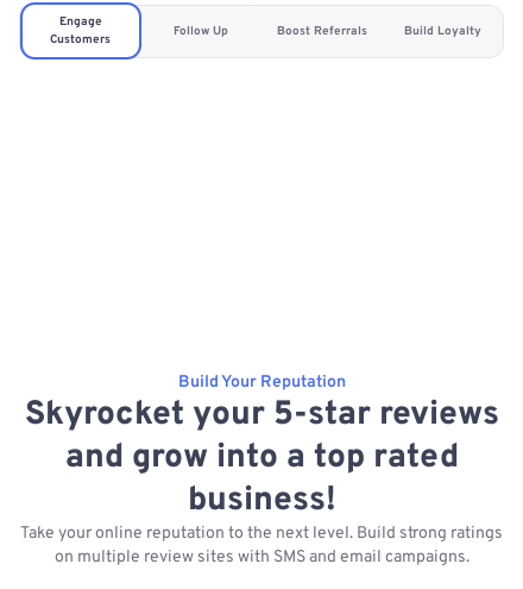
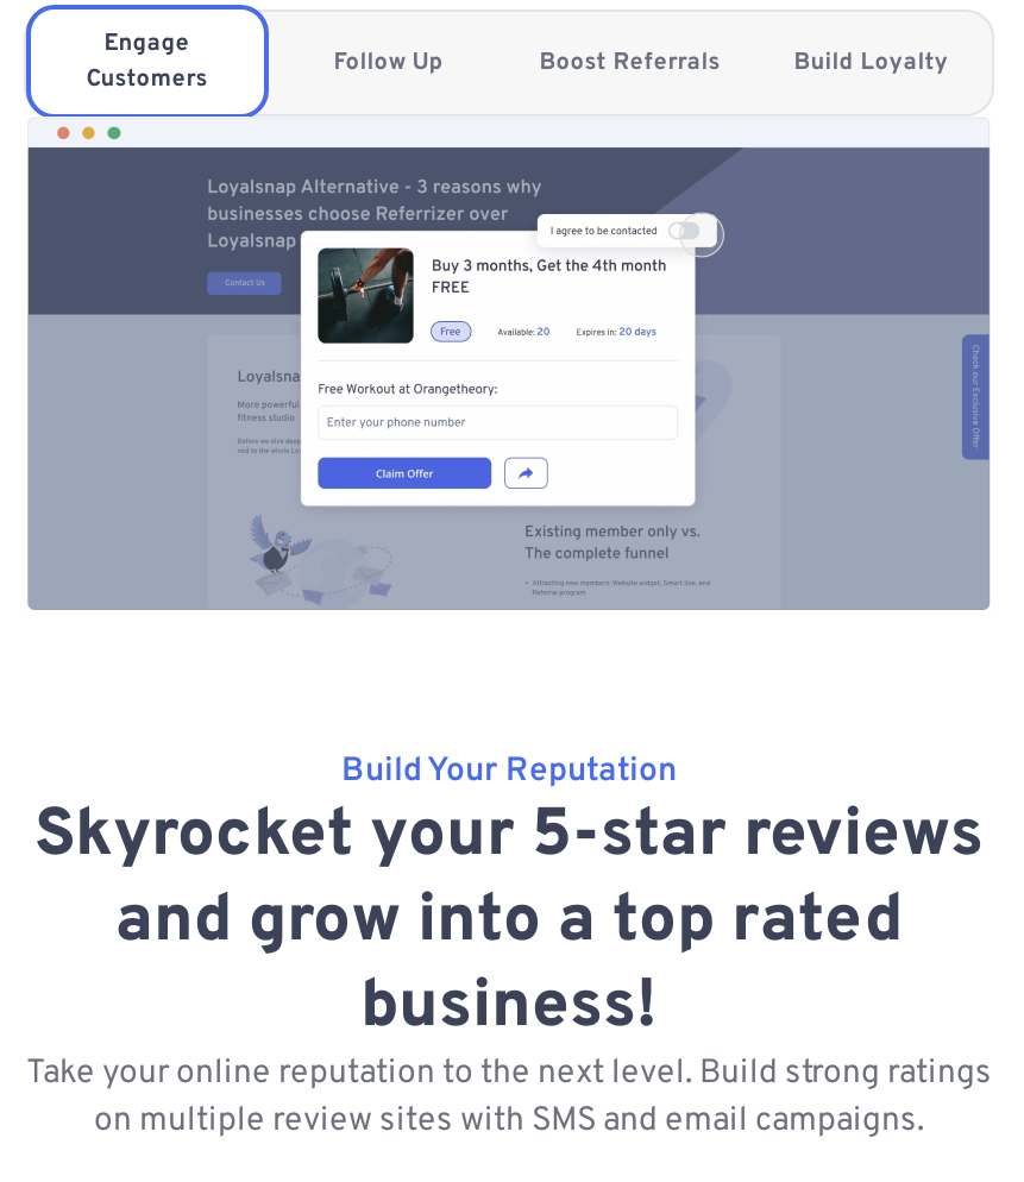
none -> [26,114,992,614] [image]

